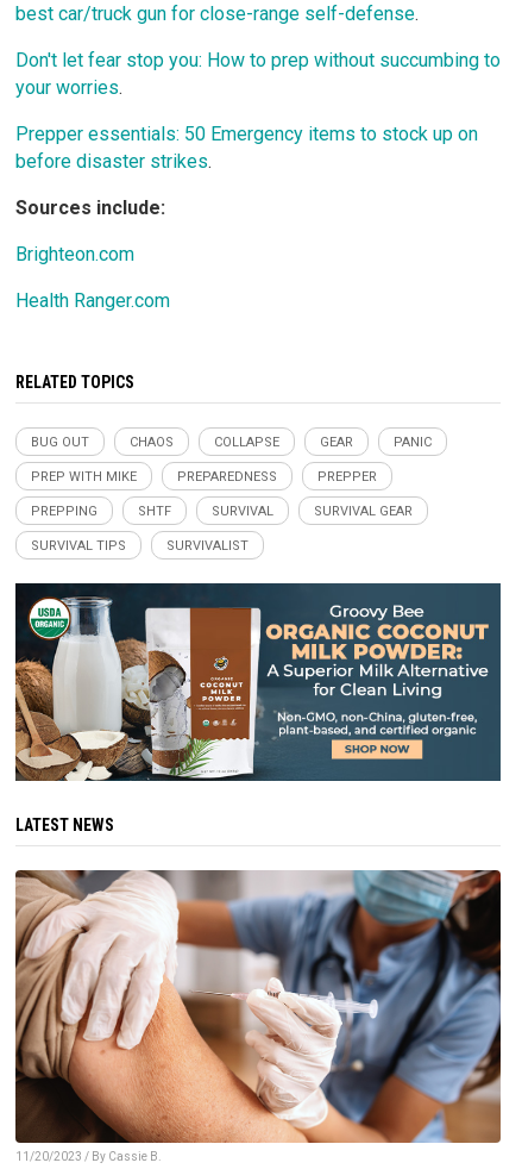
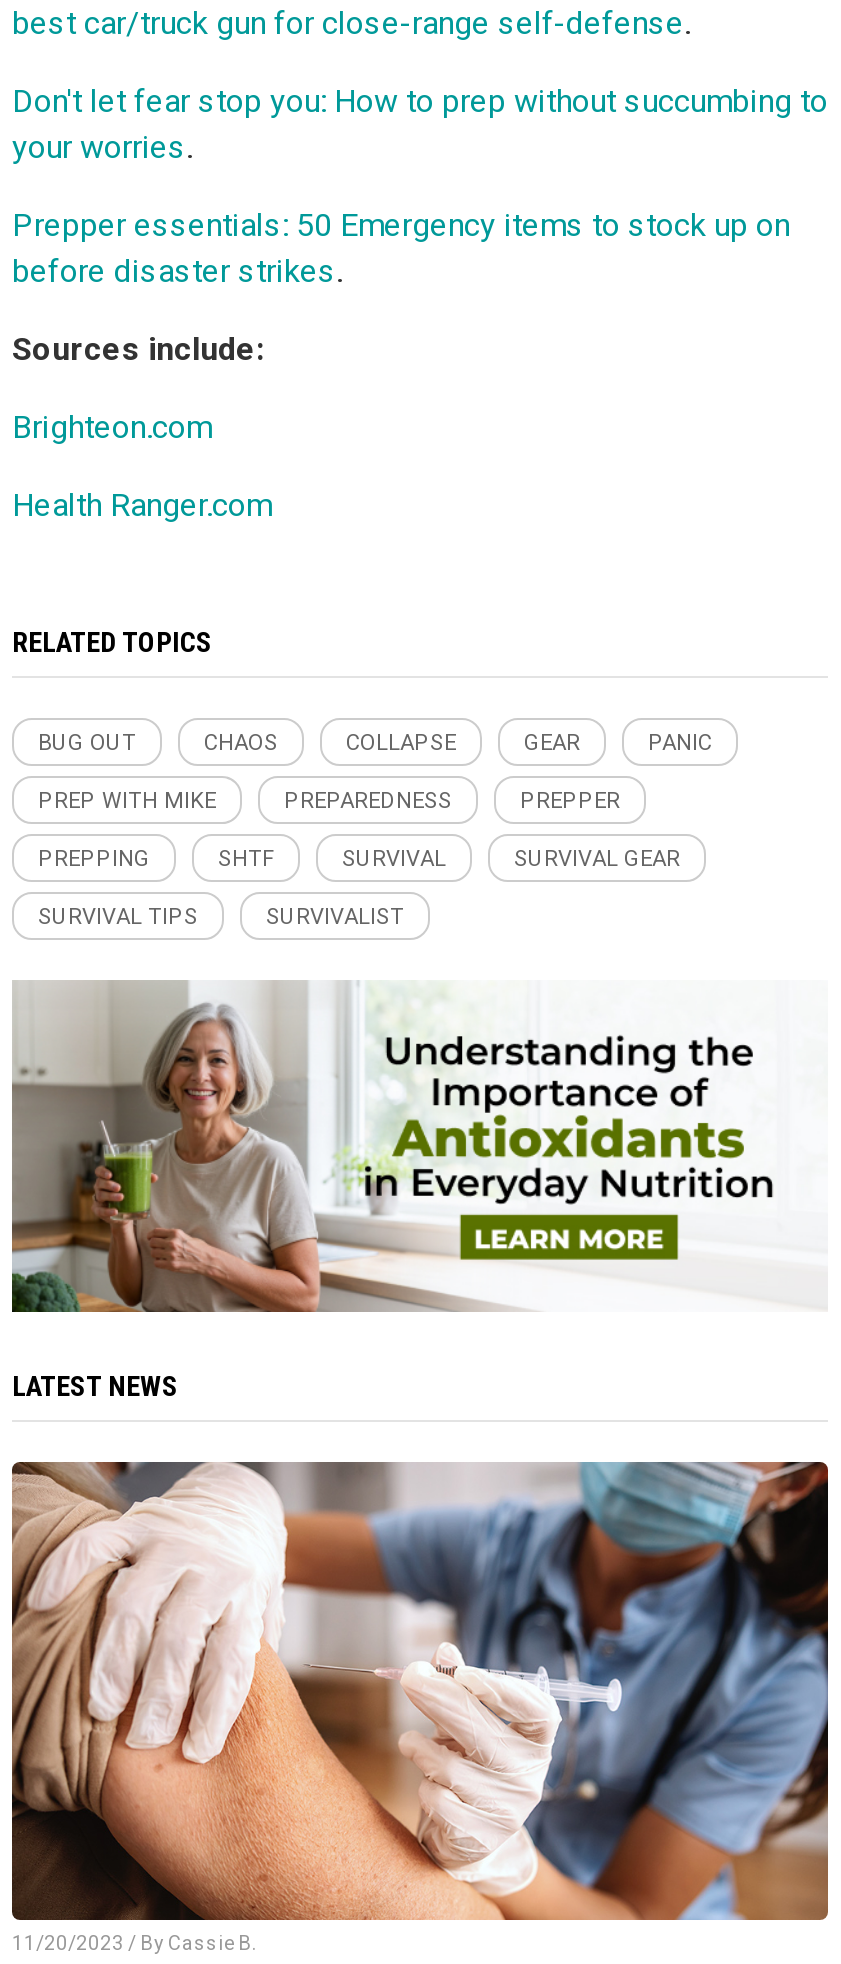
[14,582,502,782] [image] -> [10,980,828,1314] [image]

